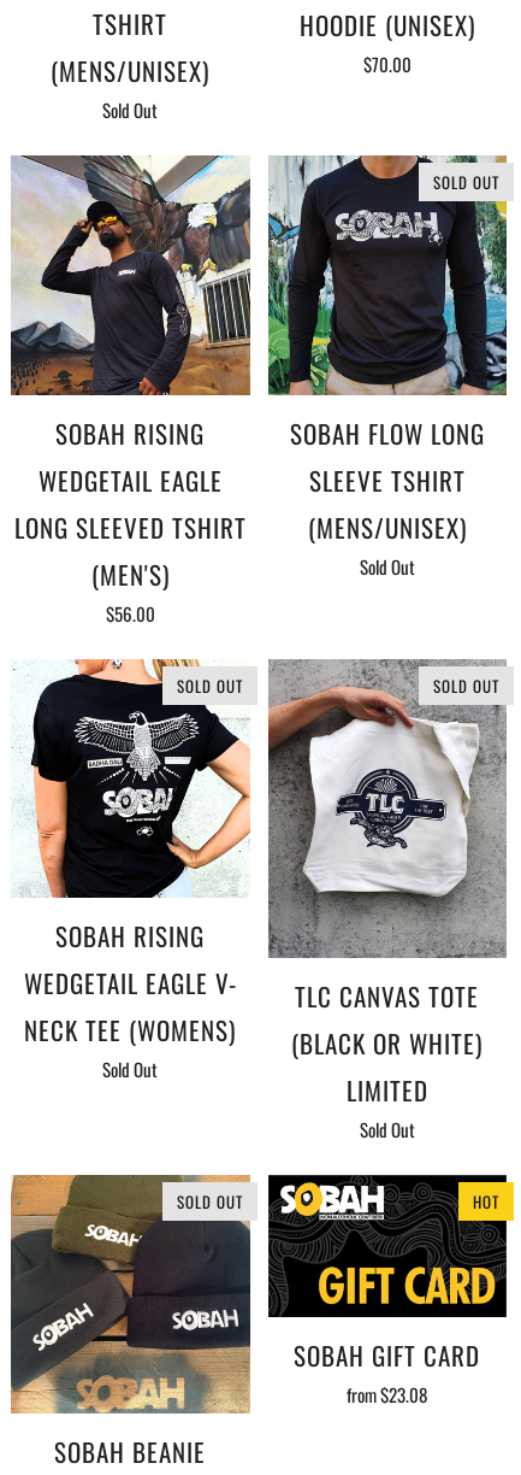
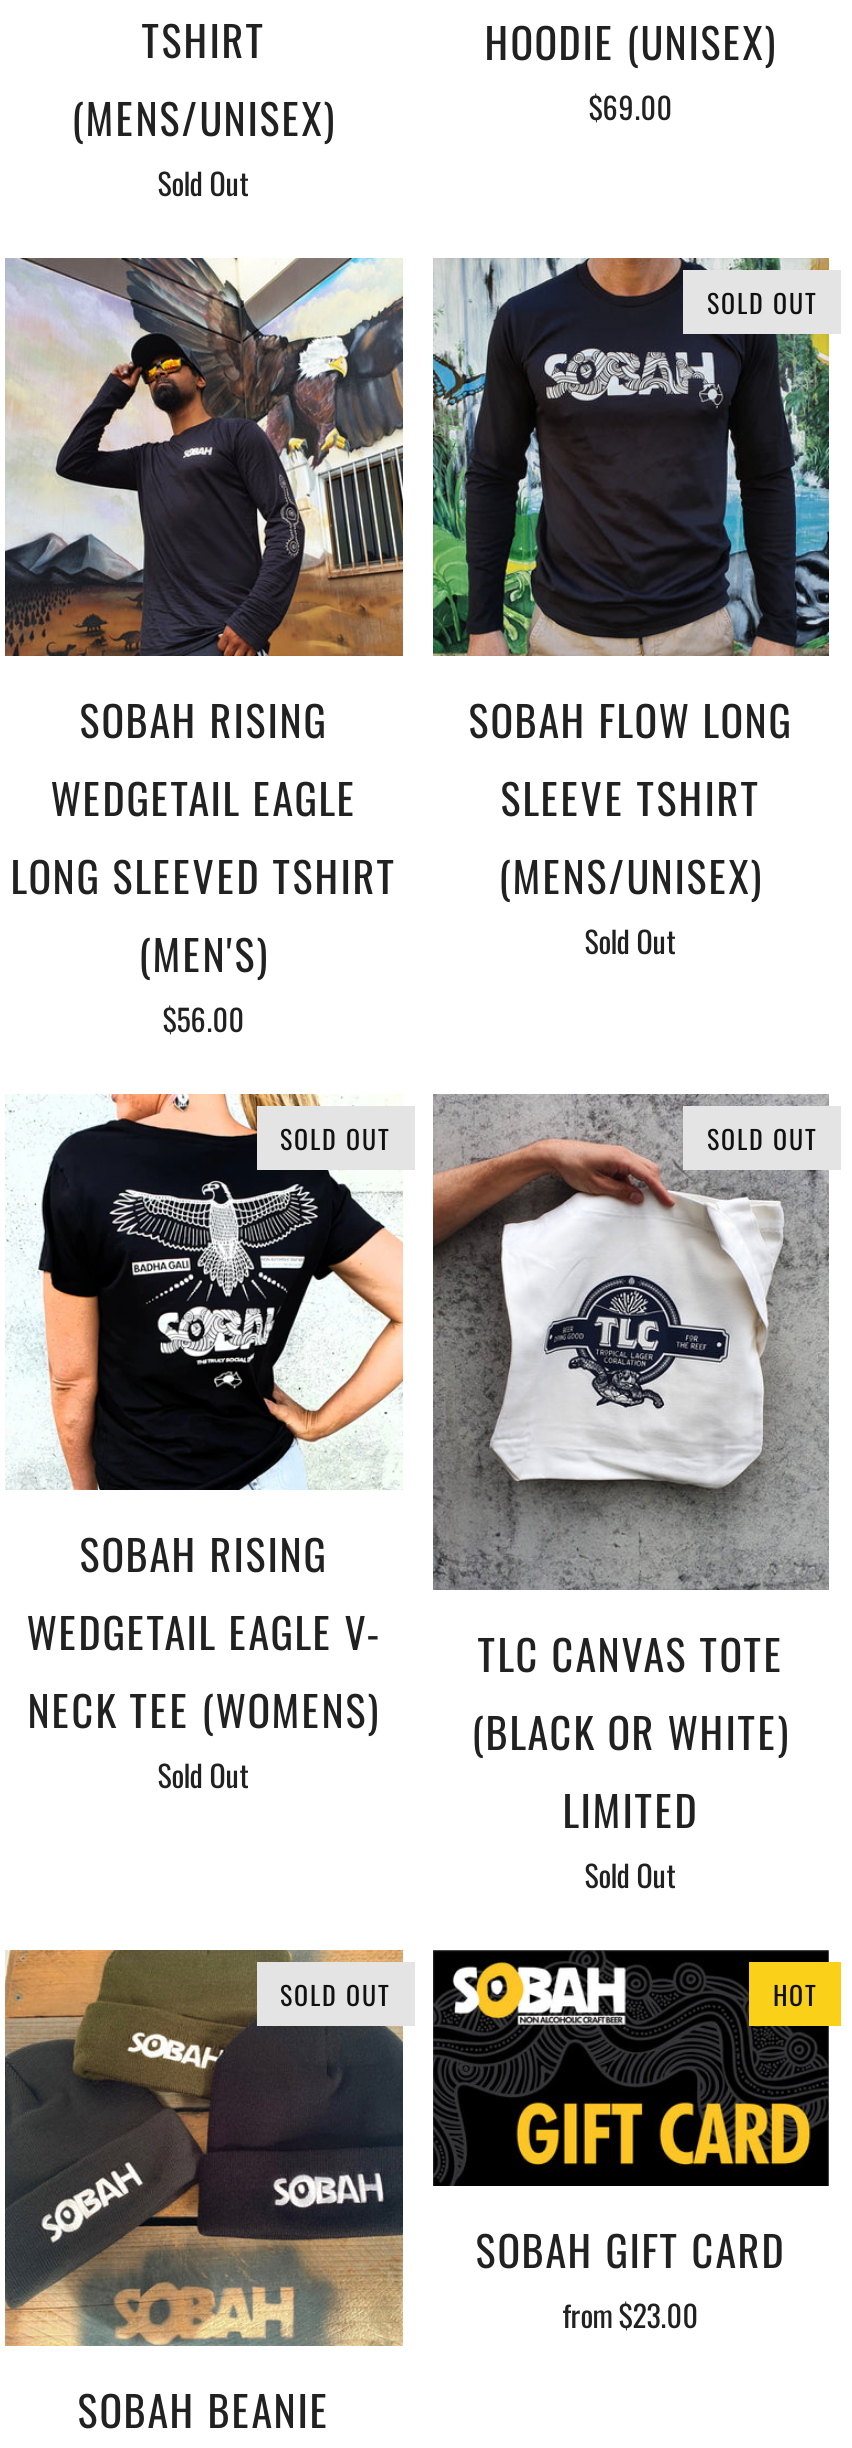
[363,50,411,77] $70.00 -> [589,83,673,127] $69.00
[347,1381,427,1408] from $23.08 -> [563,2292,699,2336] from $23.00

